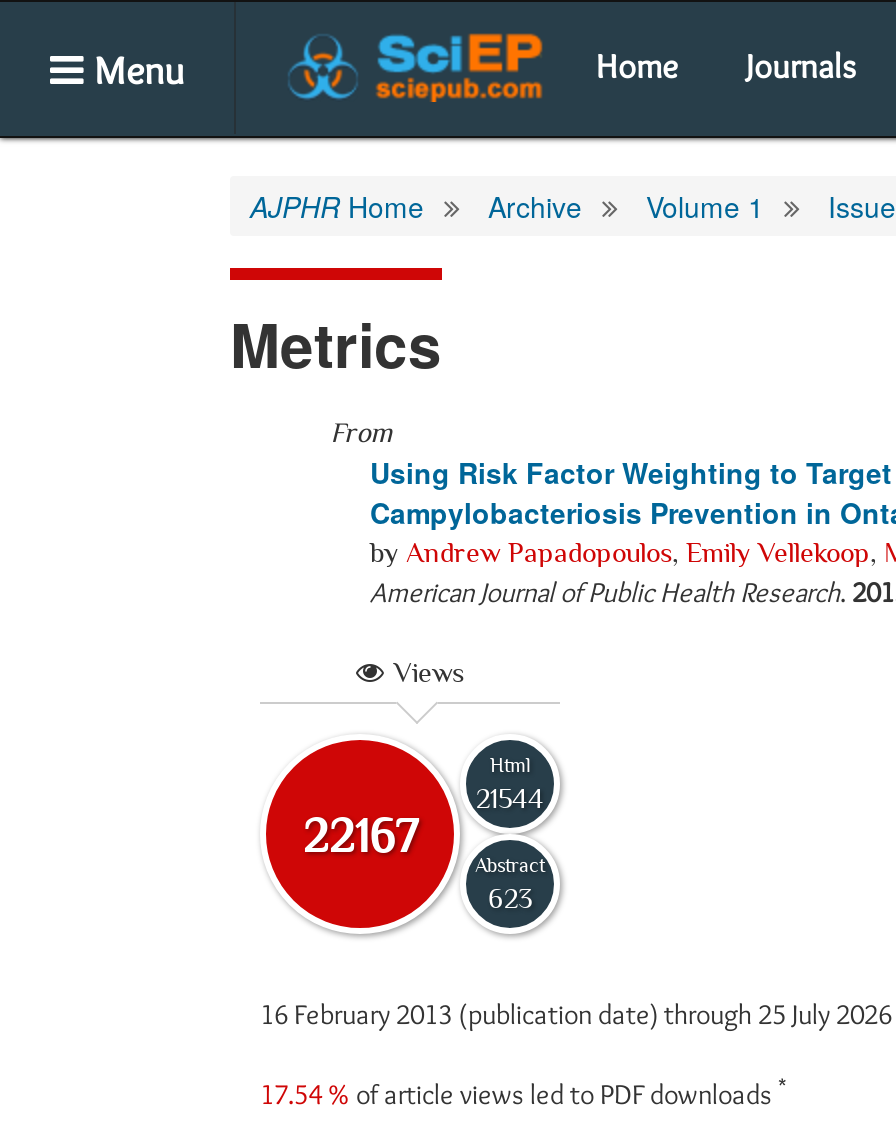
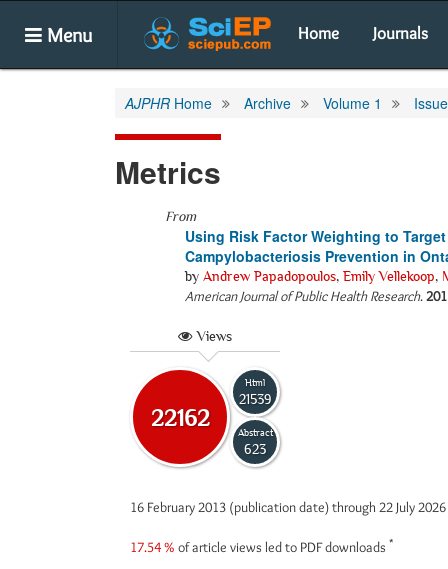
[476,782,544,814] 21544 -> [238,391,271,407] 21539
[303,812,417,862] 22167 -> [150,406,209,431] 22162
[260,996,896,1032] 16 February 2013 (publication date) through 25 July 2026 -> [130,498,448,516] 16 February 2013 (publication date) through 22 July 2026

